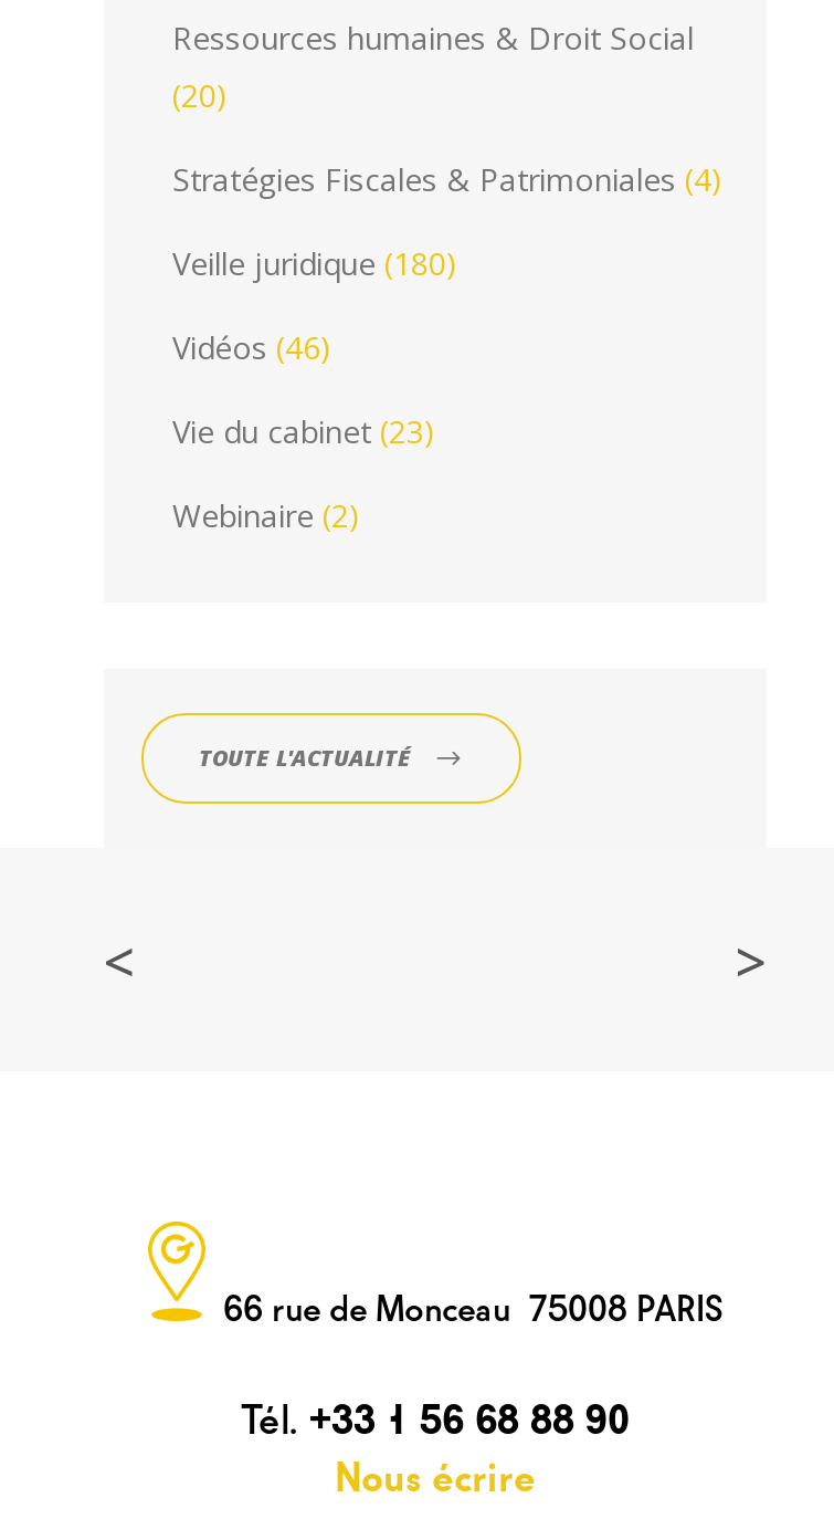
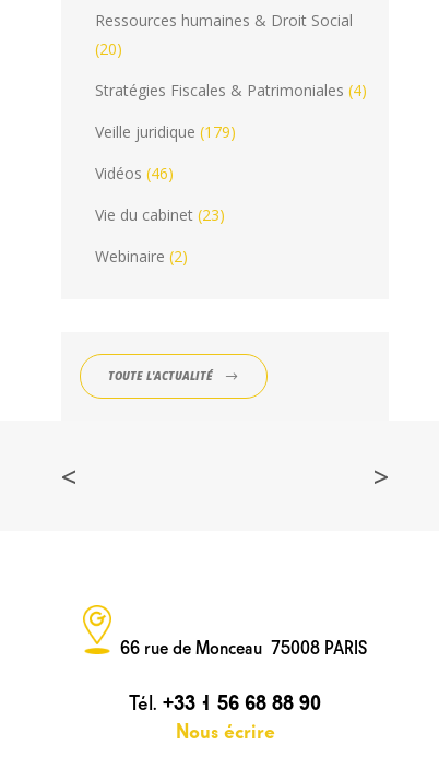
[172,242,457,284] Veille juridique (180) -> [95,121,236,142] Veille juridique (179)

